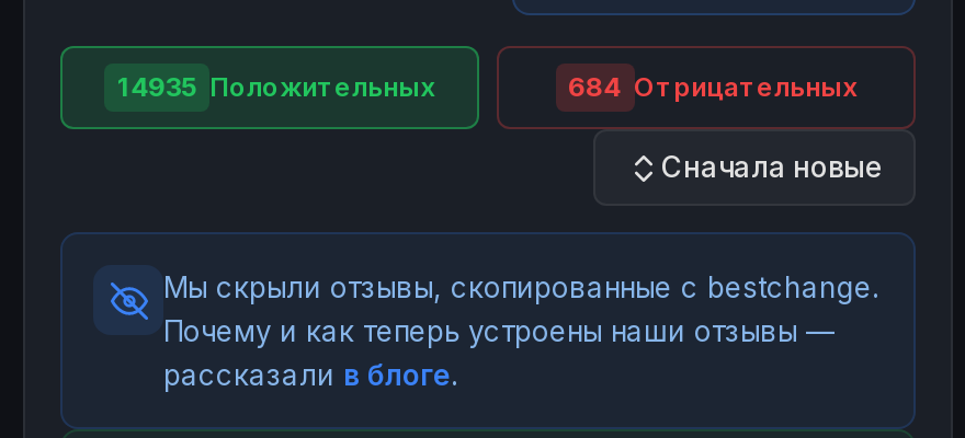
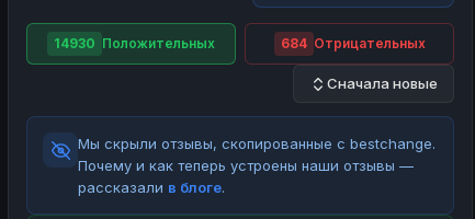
[117,70,435,103] 14935 Положительных -> [54,35,215,51] 14930 Положительных

